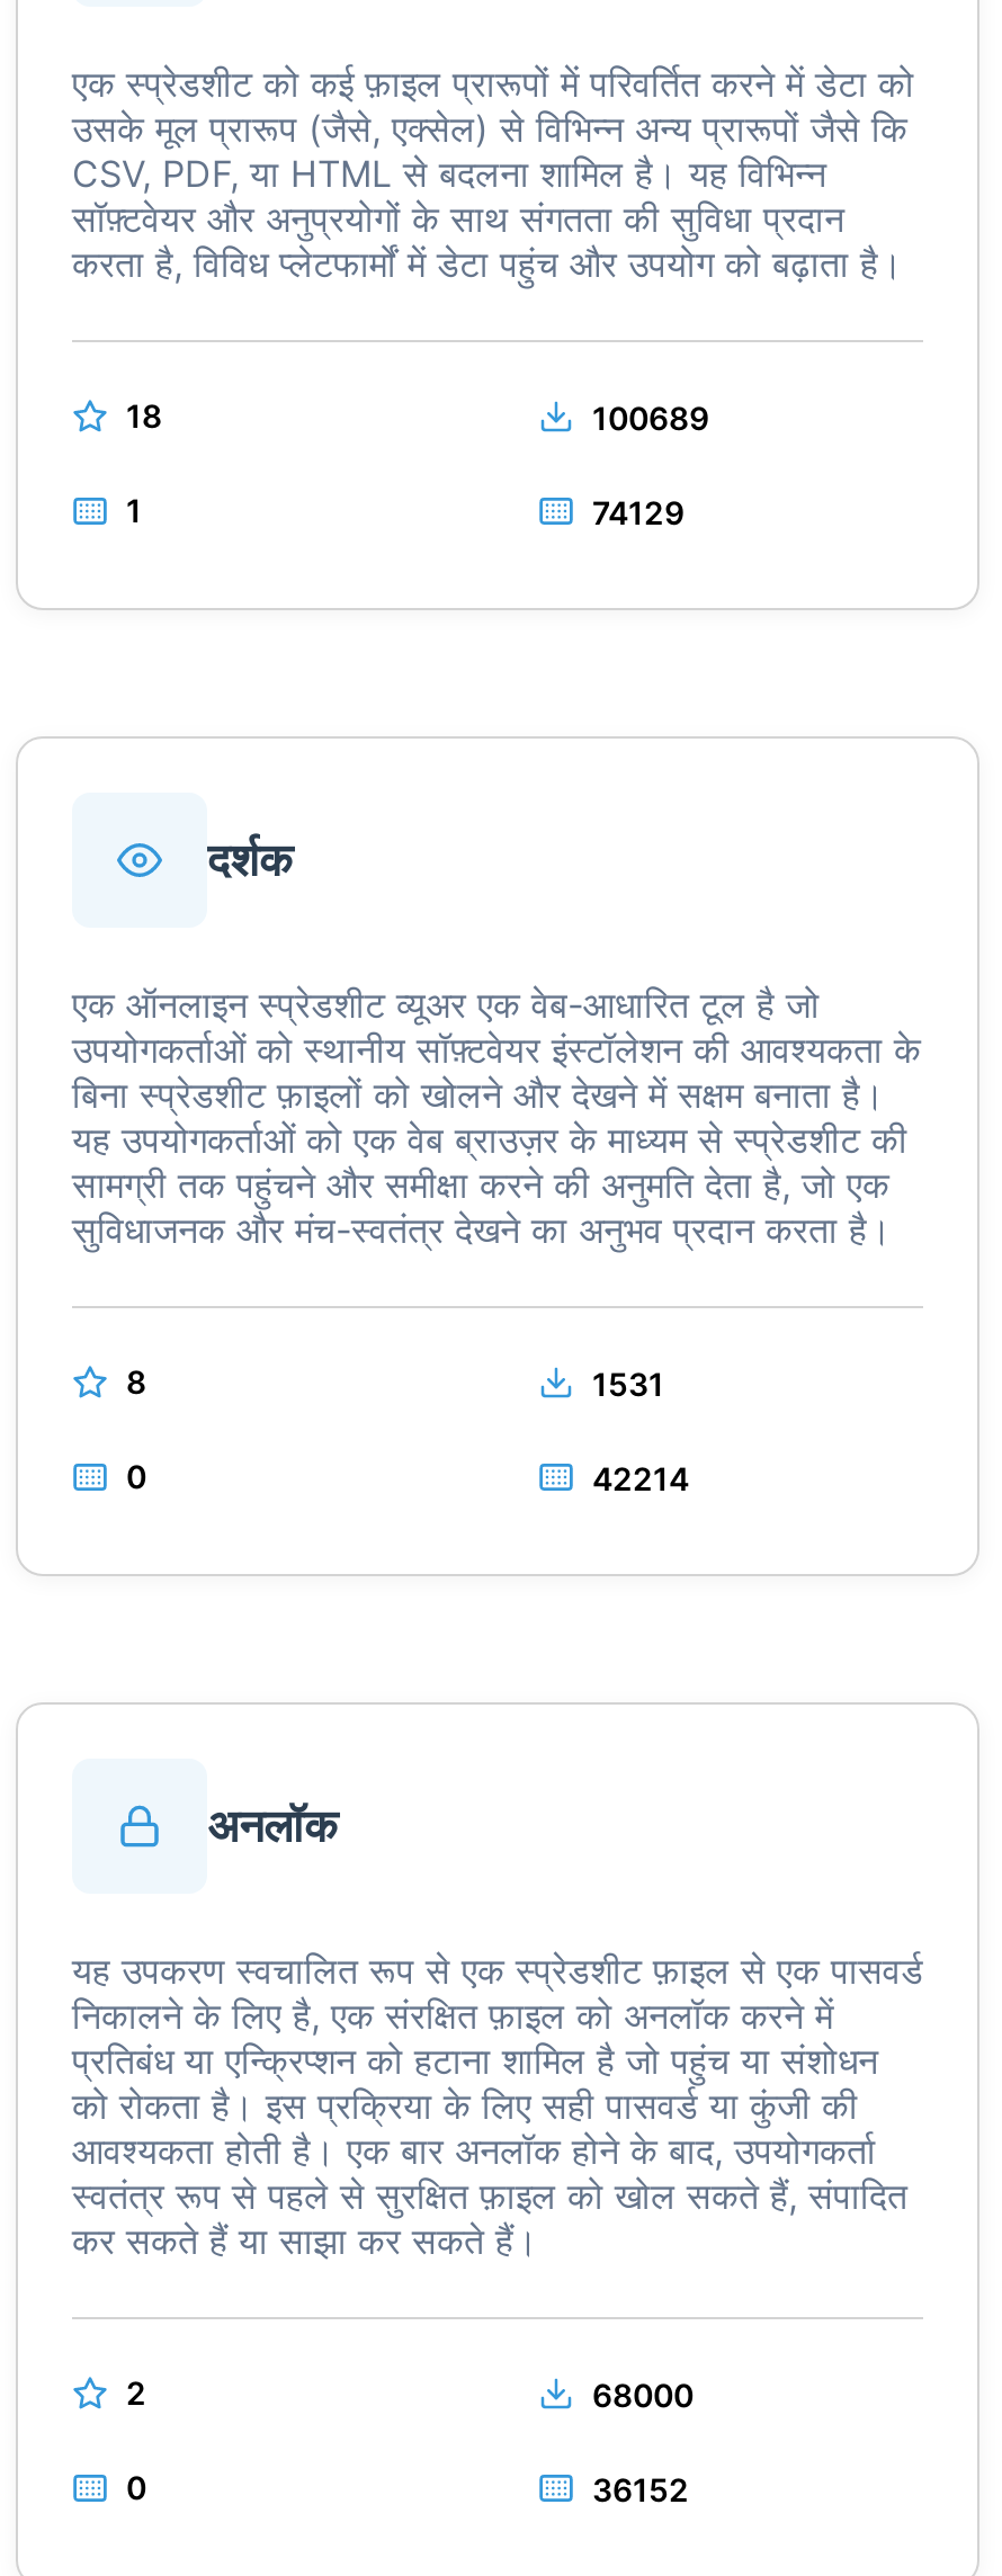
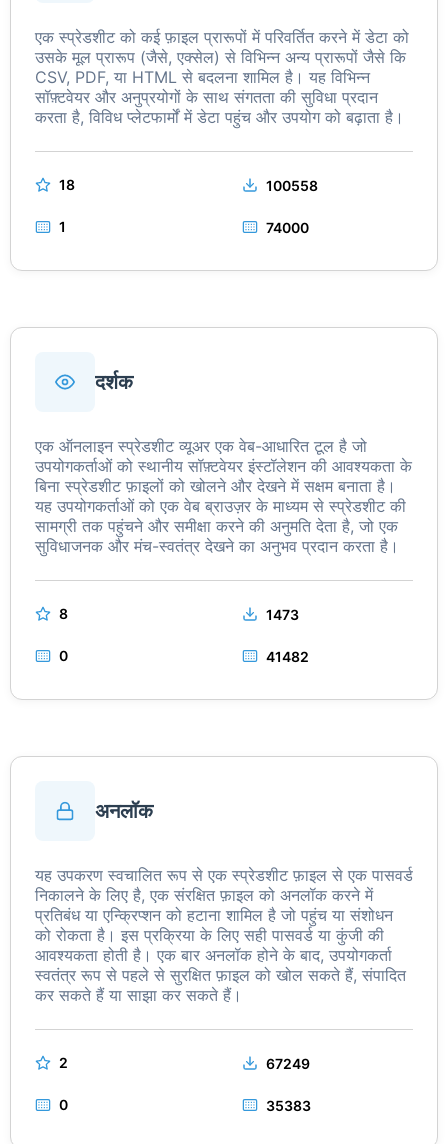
[592,398,709,437] 100689 -> [266,177,318,194] 100558
[592,493,685,531] 74129 -> [266,219,309,236] 74000
[592,1364,664,1403] 1531 -> [266,606,299,623] 1473
[592,1459,689,1497] 42214 -> [266,648,309,665] 41482
[592,2375,694,2414] 68000 -> [266,1055,310,1072] 67249
[592,2470,689,2508] 36152 -> [266,1097,311,1114] 35383

